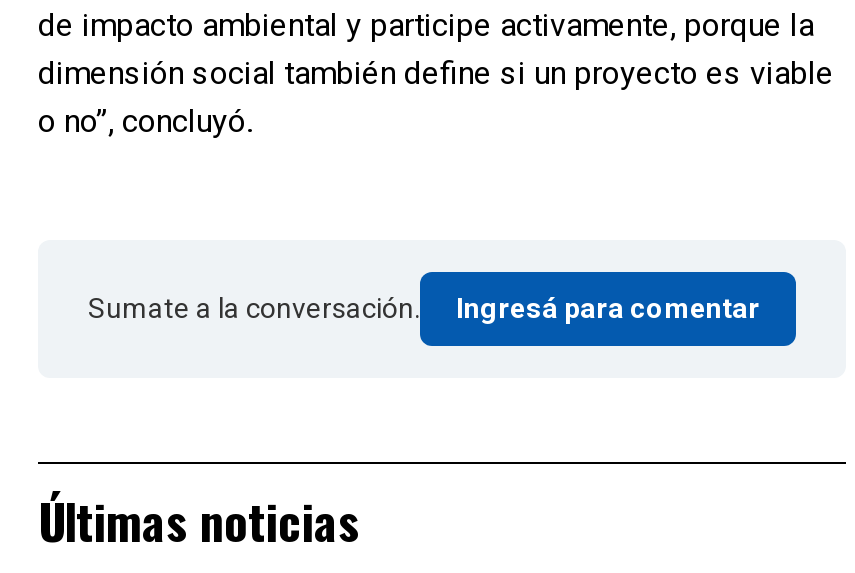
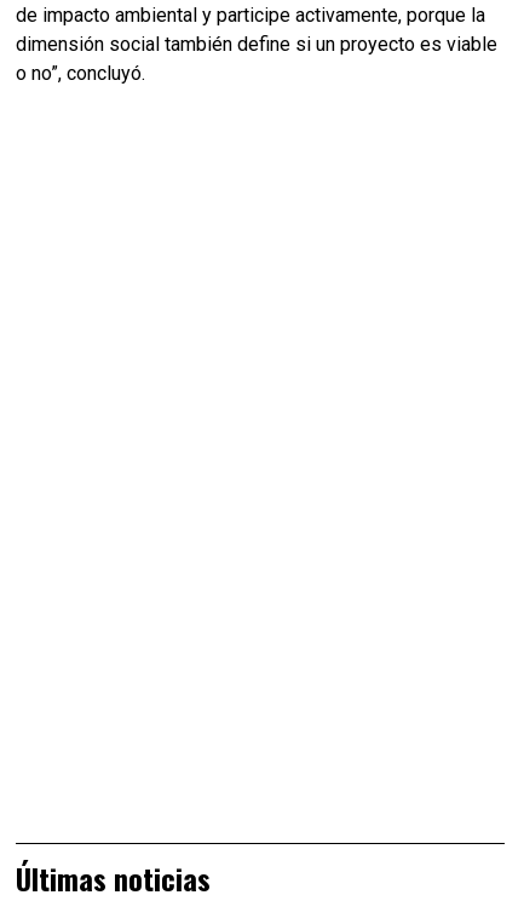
[88,293,760,325] Sumate a la conversación. | Ingresá para comentar -> none

